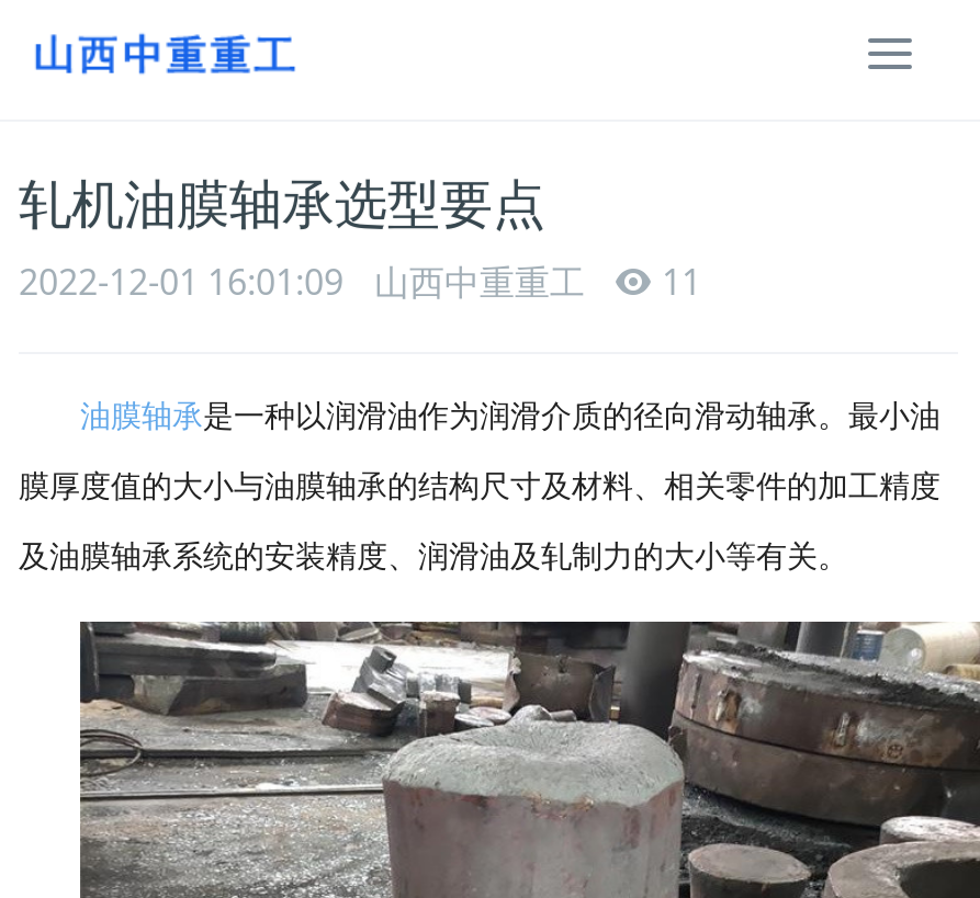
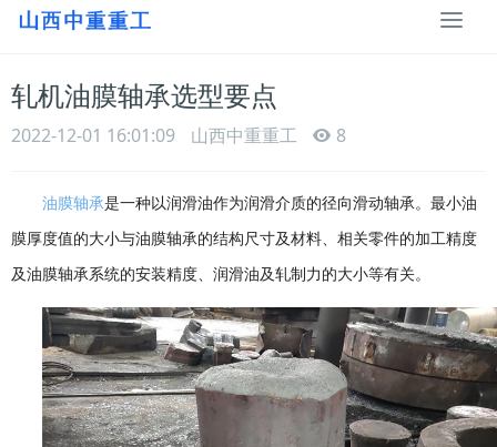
[19,258,701,306] 2022-12-01 16:01:09 山西中重重工 11 -> [11,123,346,148] 2022-12-01 16:01:09 山西中重重工 8

